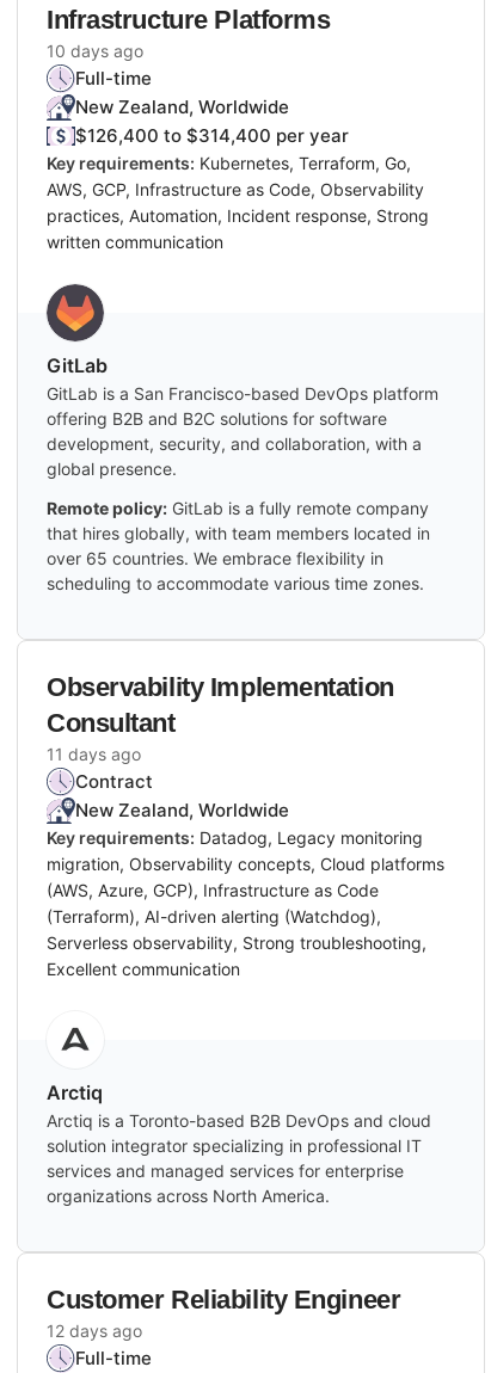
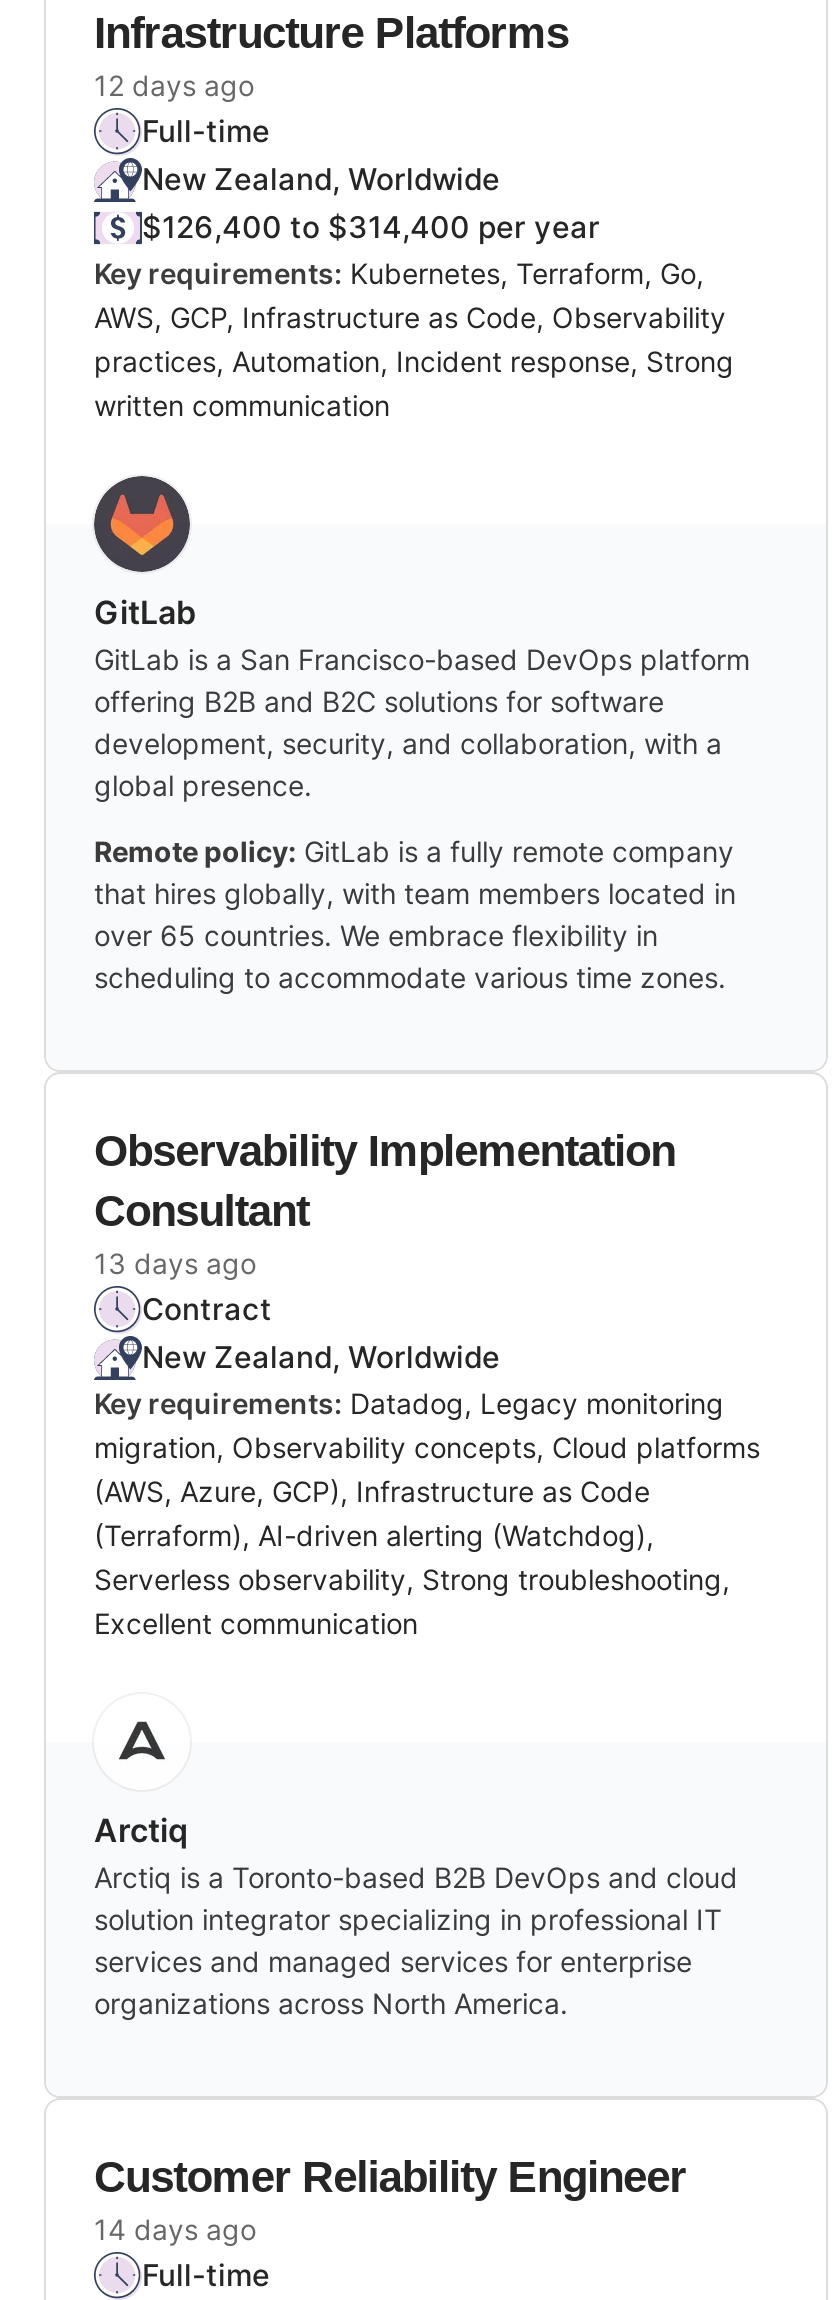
[47,41,143,61] 10 days ago -> [94,69,254,103] 12 days ago
[47,744,141,765] 11 days ago -> [94,1247,256,1281] 13 days ago
[47,1321,142,1341] 12 days ago -> [94,2213,256,2247] 14 days ago

